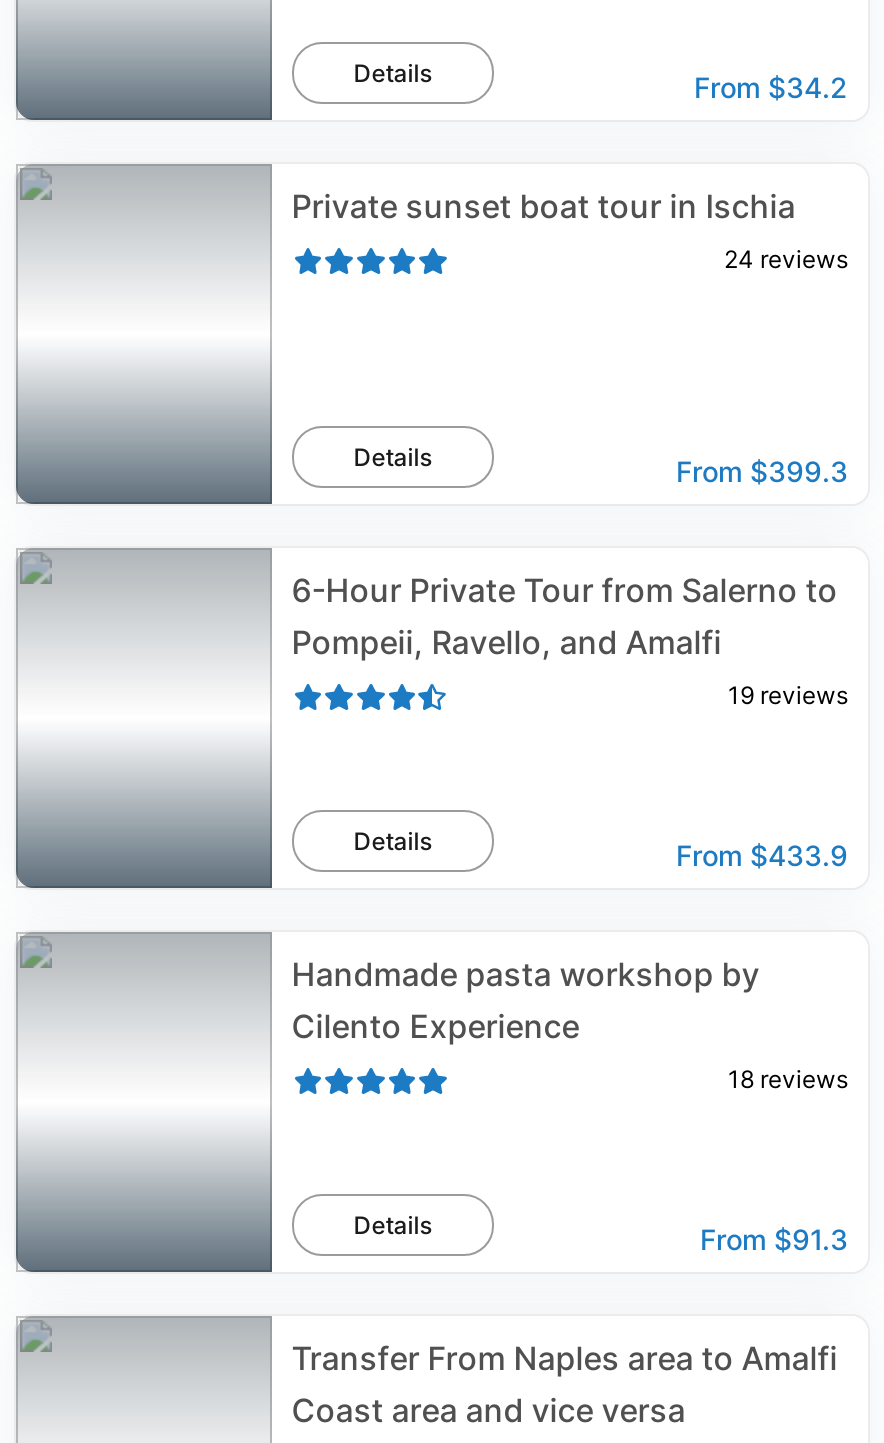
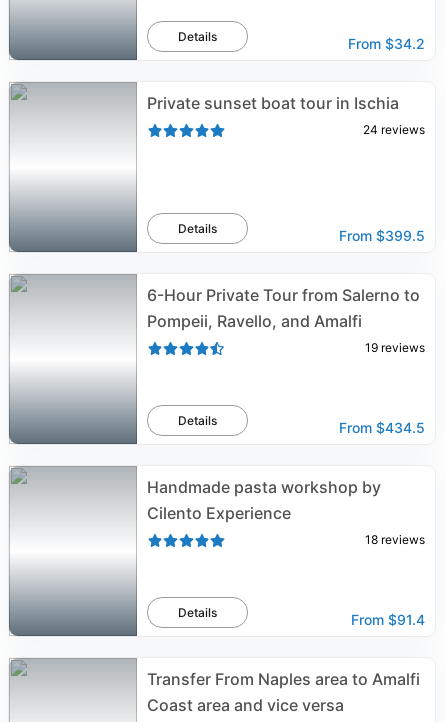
[676,454,848,488] From $399.3 -> [339,227,425,244] From $399.5
[676,838,848,872] From $433.9 -> [339,419,425,436] From $434.5
[700,1222,848,1256] From $91.3 -> [351,611,425,628] From $91.4

